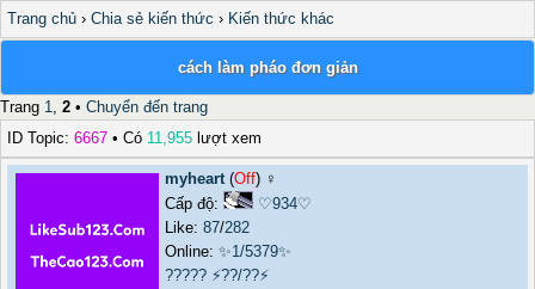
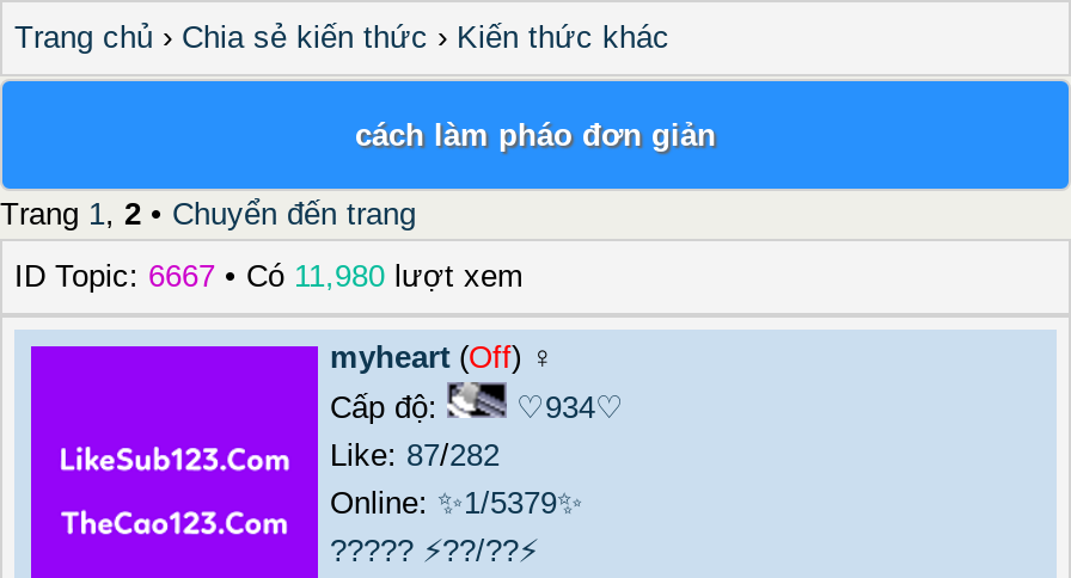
[7,129,262,147] ID Topic: 6667 • Có 11,955 lượt xem -> [14,259,524,295] ID Topic: 6667 • Có 11,980 lượt xem

